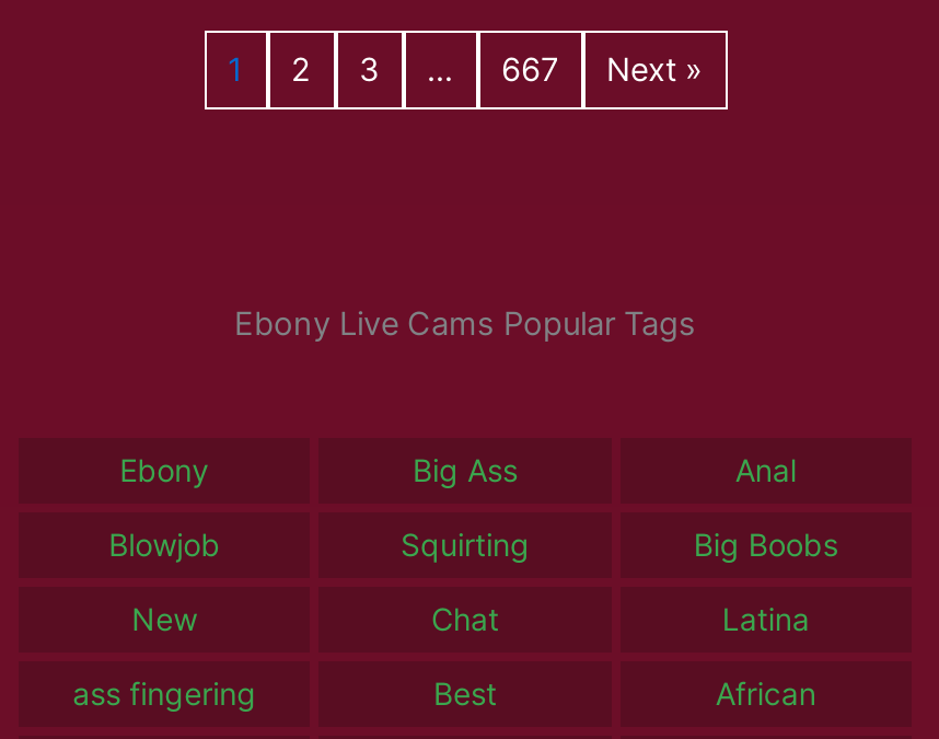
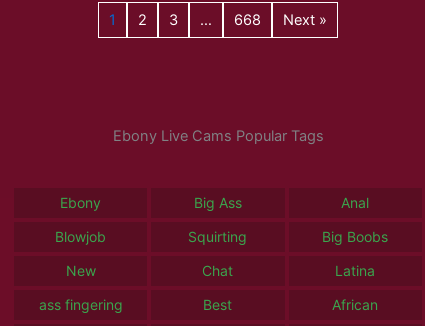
[501,50,558,90] 667 -> [234,11,261,29] 668

